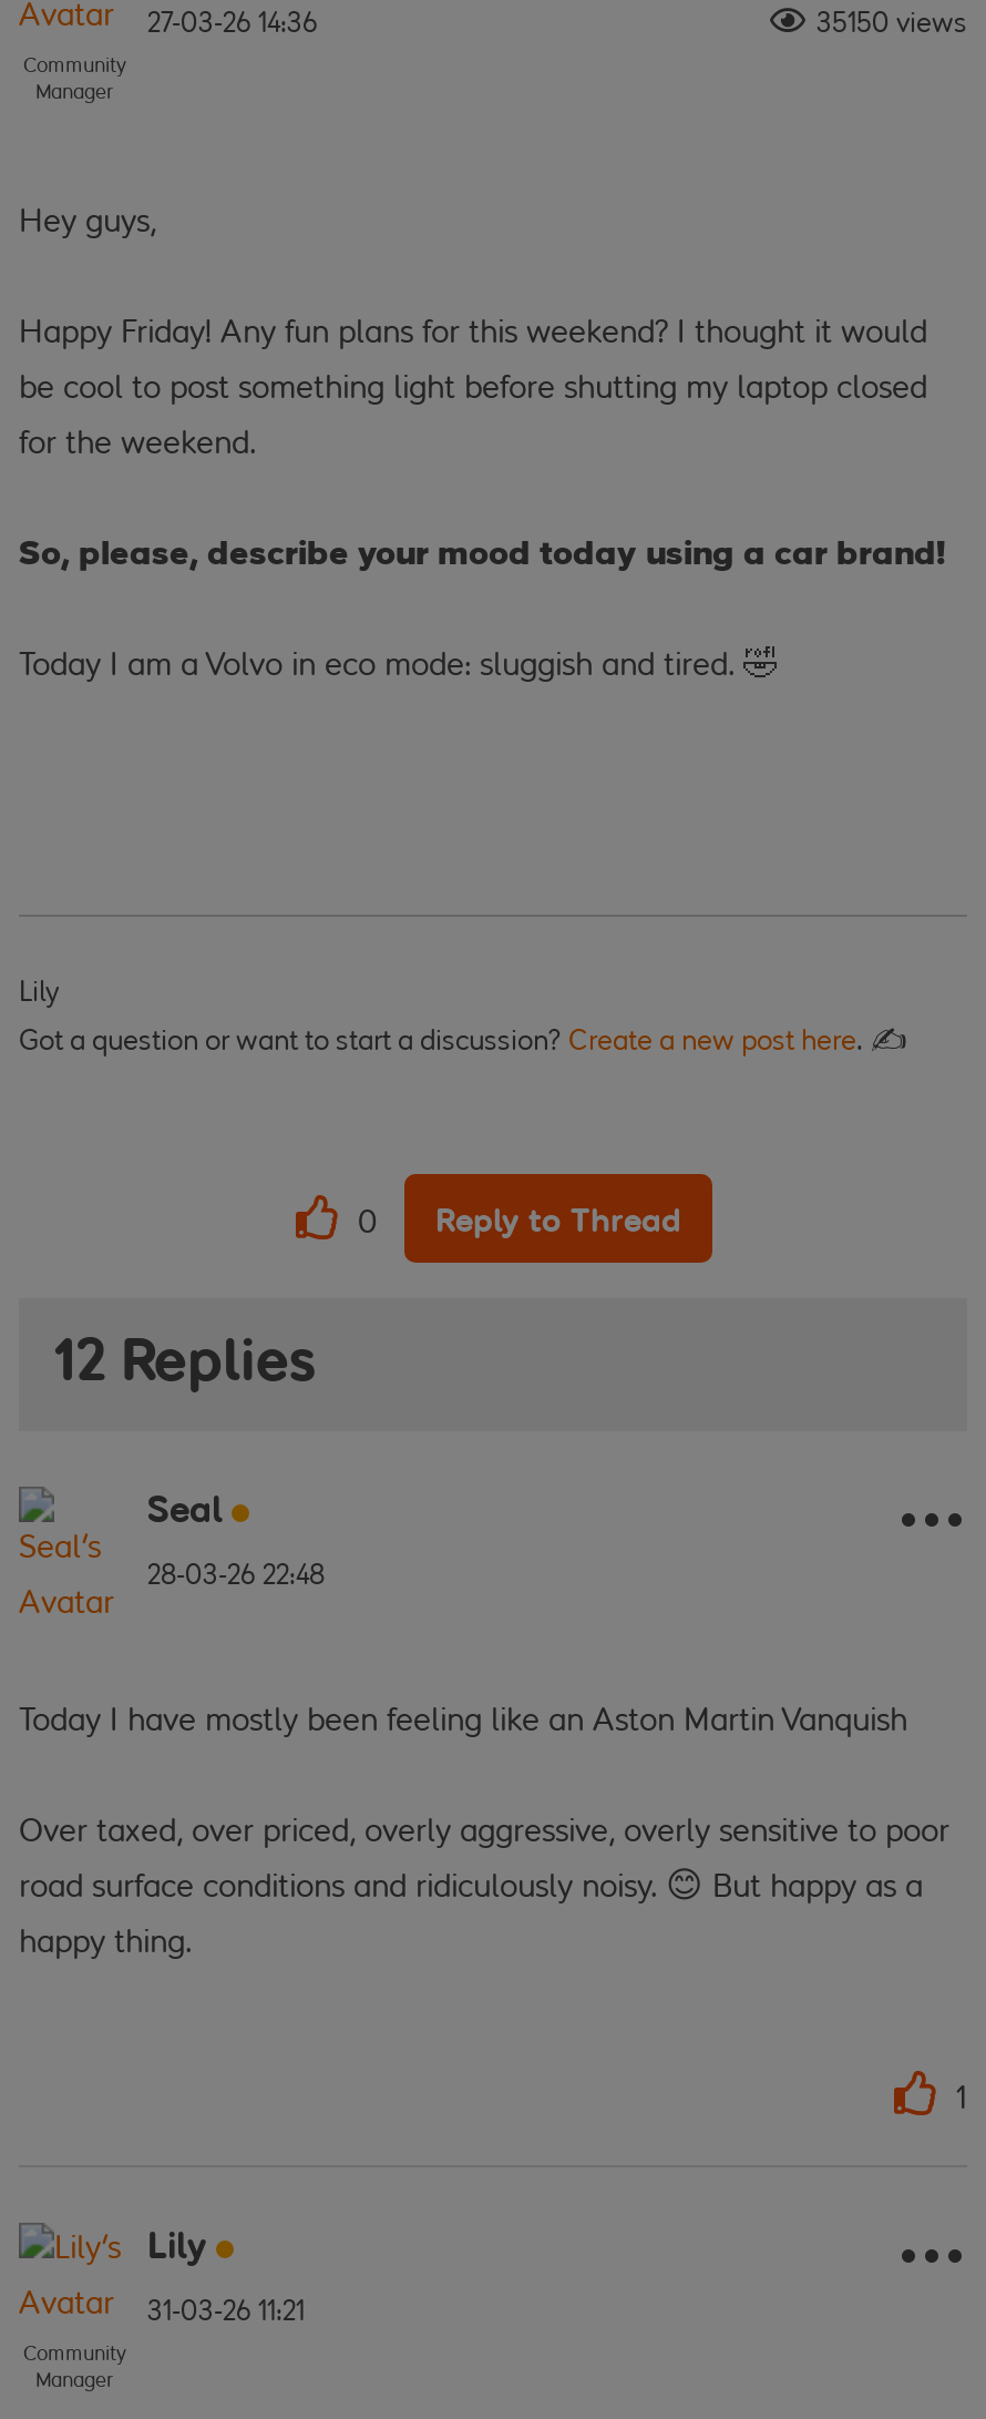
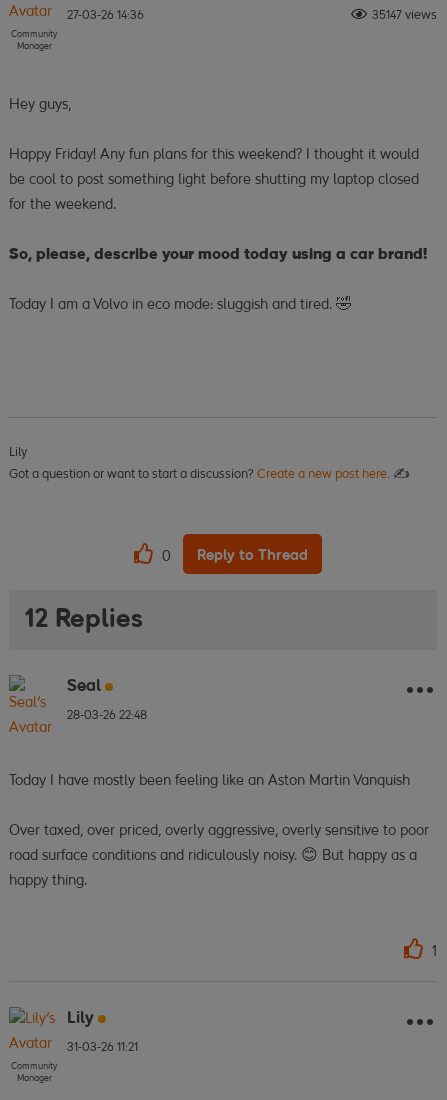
[816,11,967,39] 35150 views -> [372,9,437,22] 35147 views

